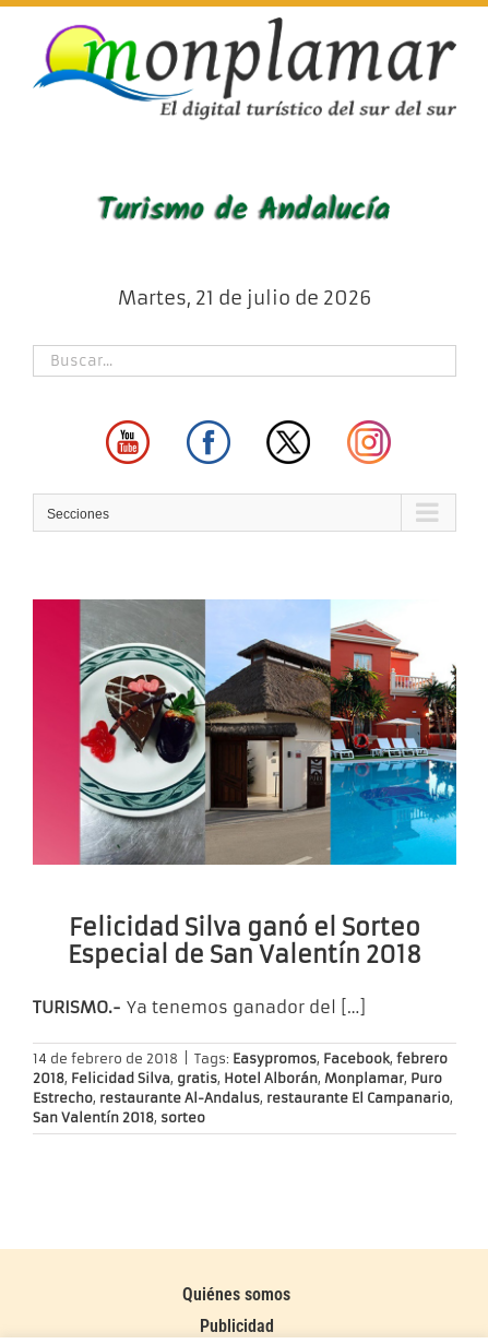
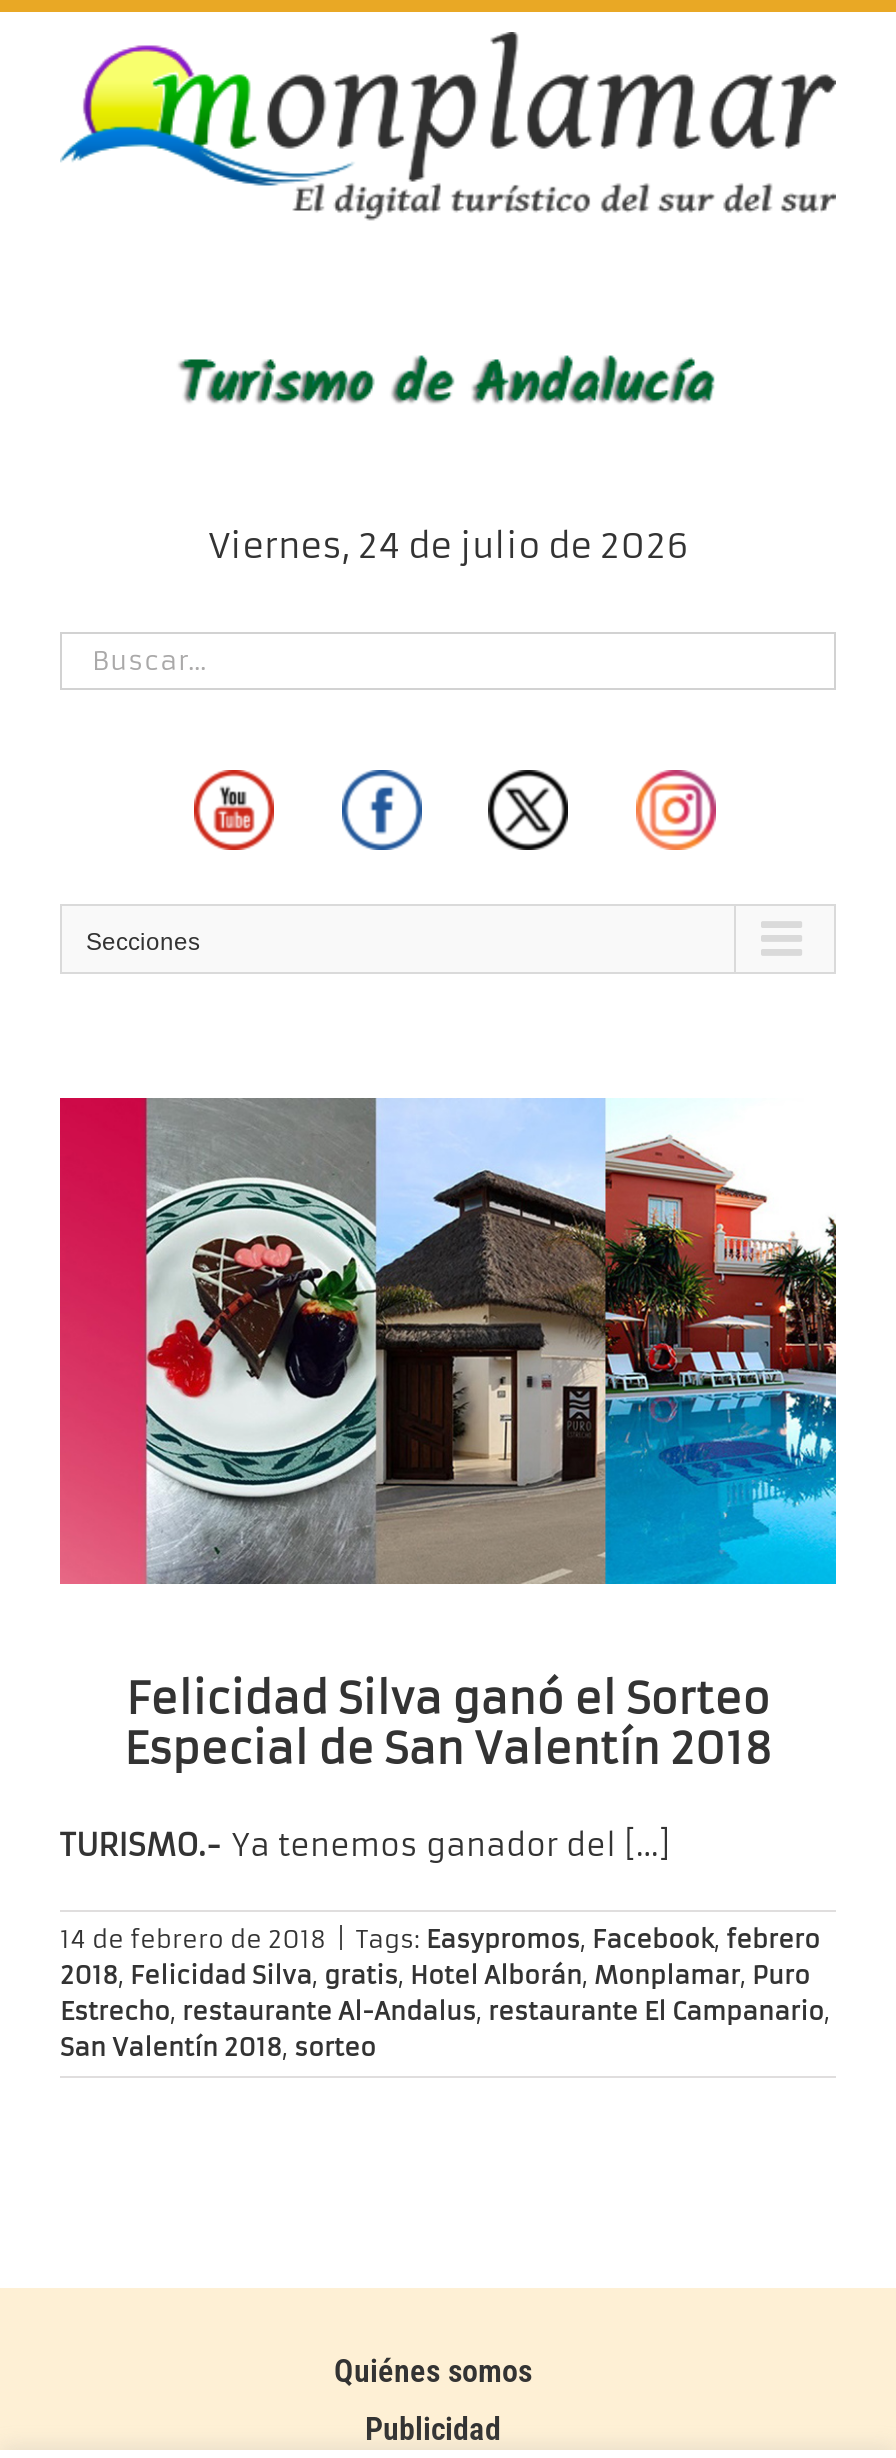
[118,286,371,310] Martes, 21 de julio de 2026 -> [208,525,688,569] Viernes, 24 de julio de 2026

